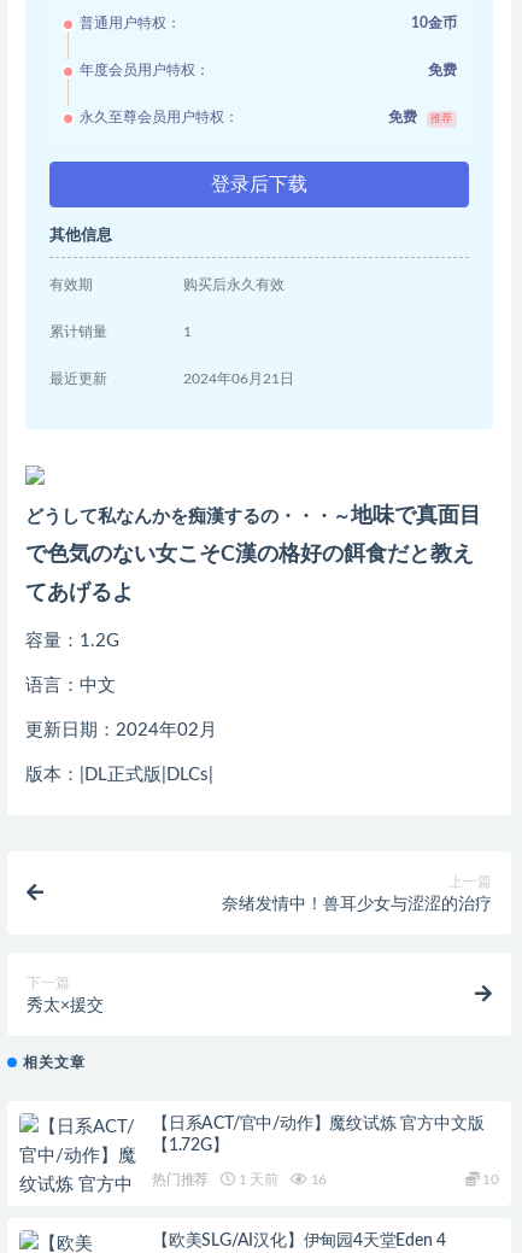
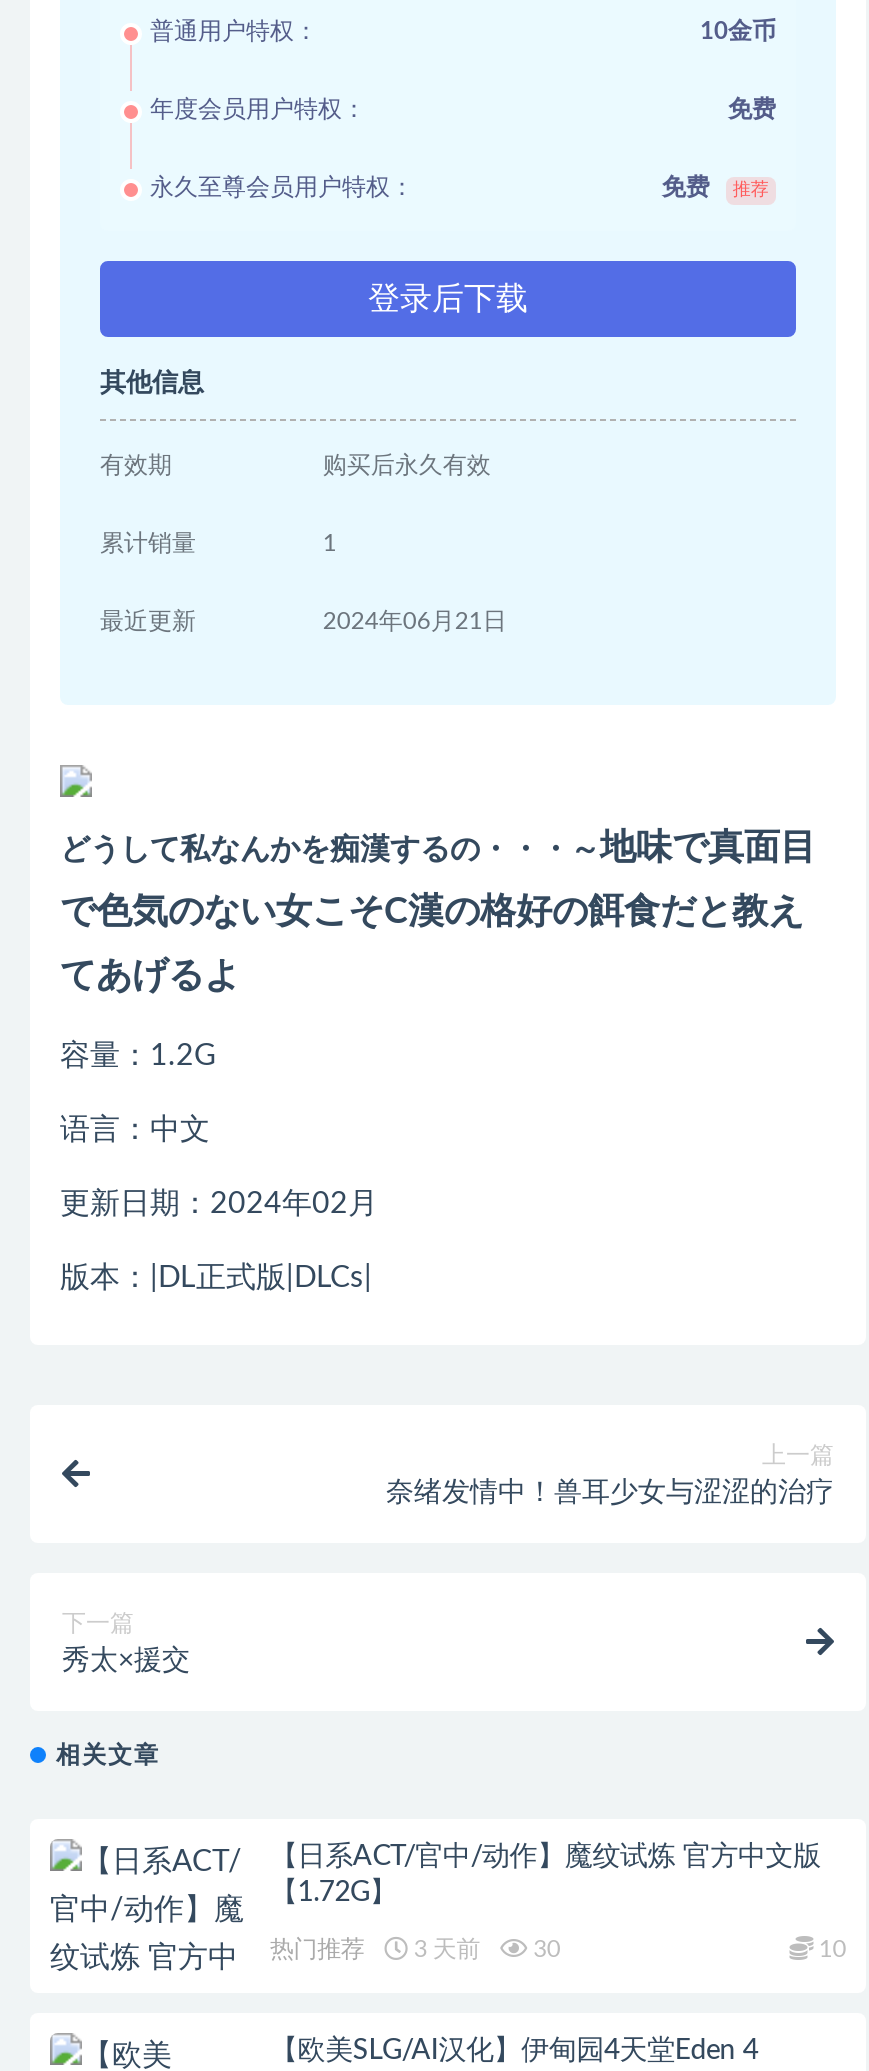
[235,1172,278,1187] 1 天前 -> [408,1937,480,1961] 3 天前
[307,1172,327,1187] 16 -> [528,1937,560,1961] 30

